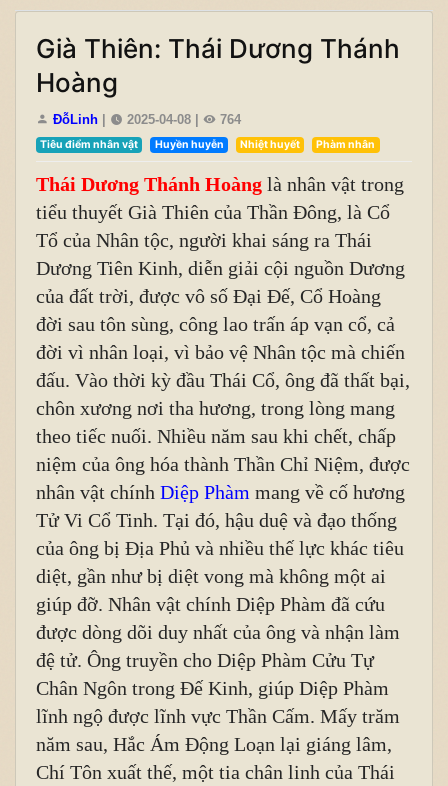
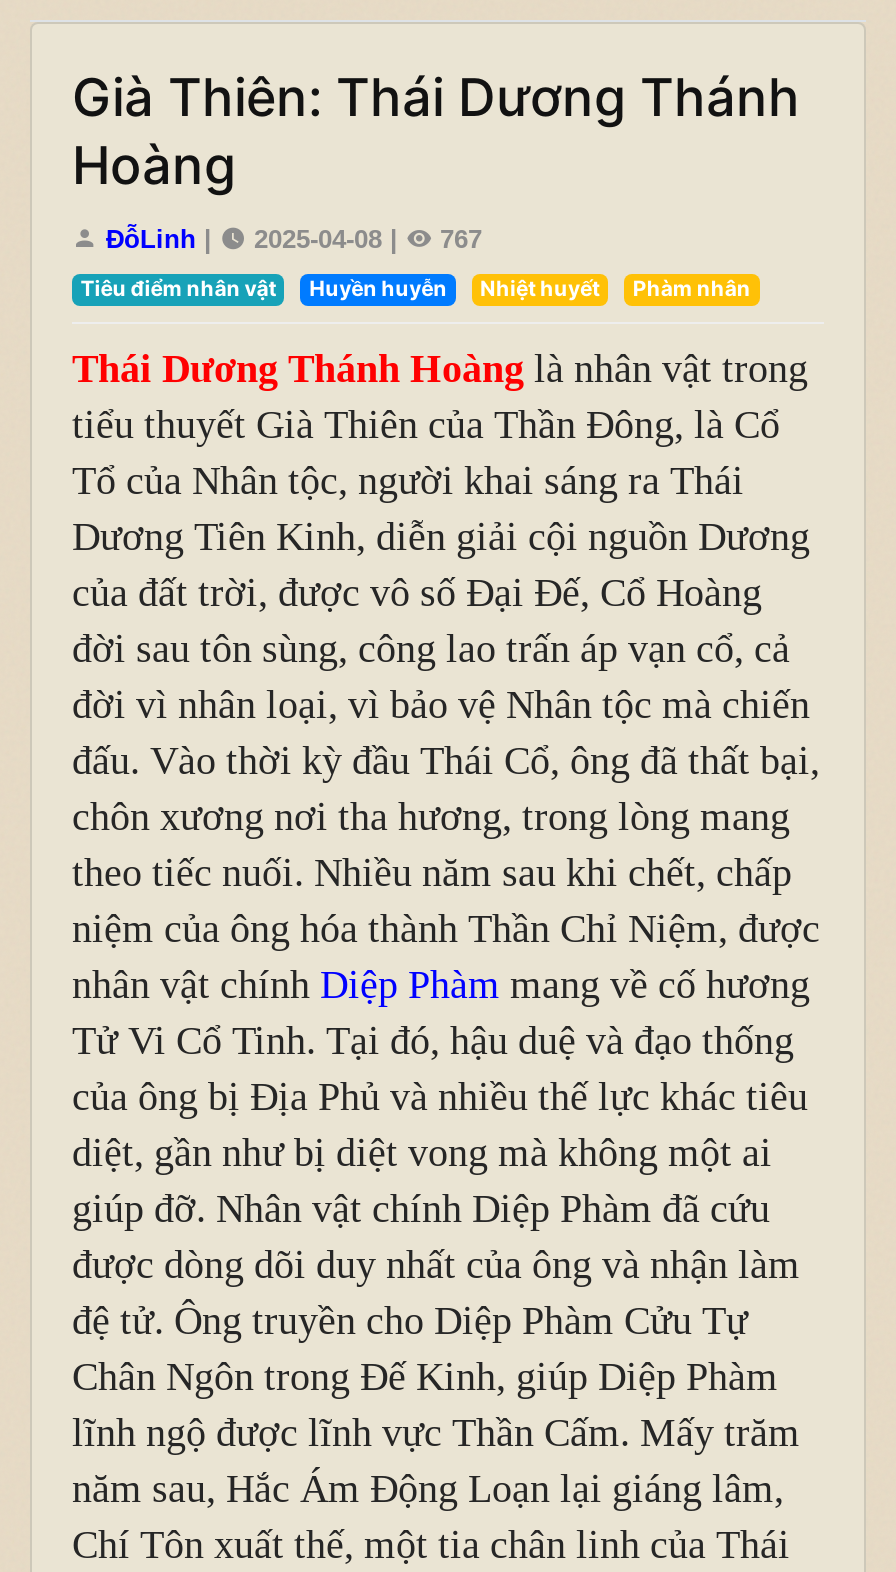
[216,112,241,127] 764 -> [432,224,482,254] 767

